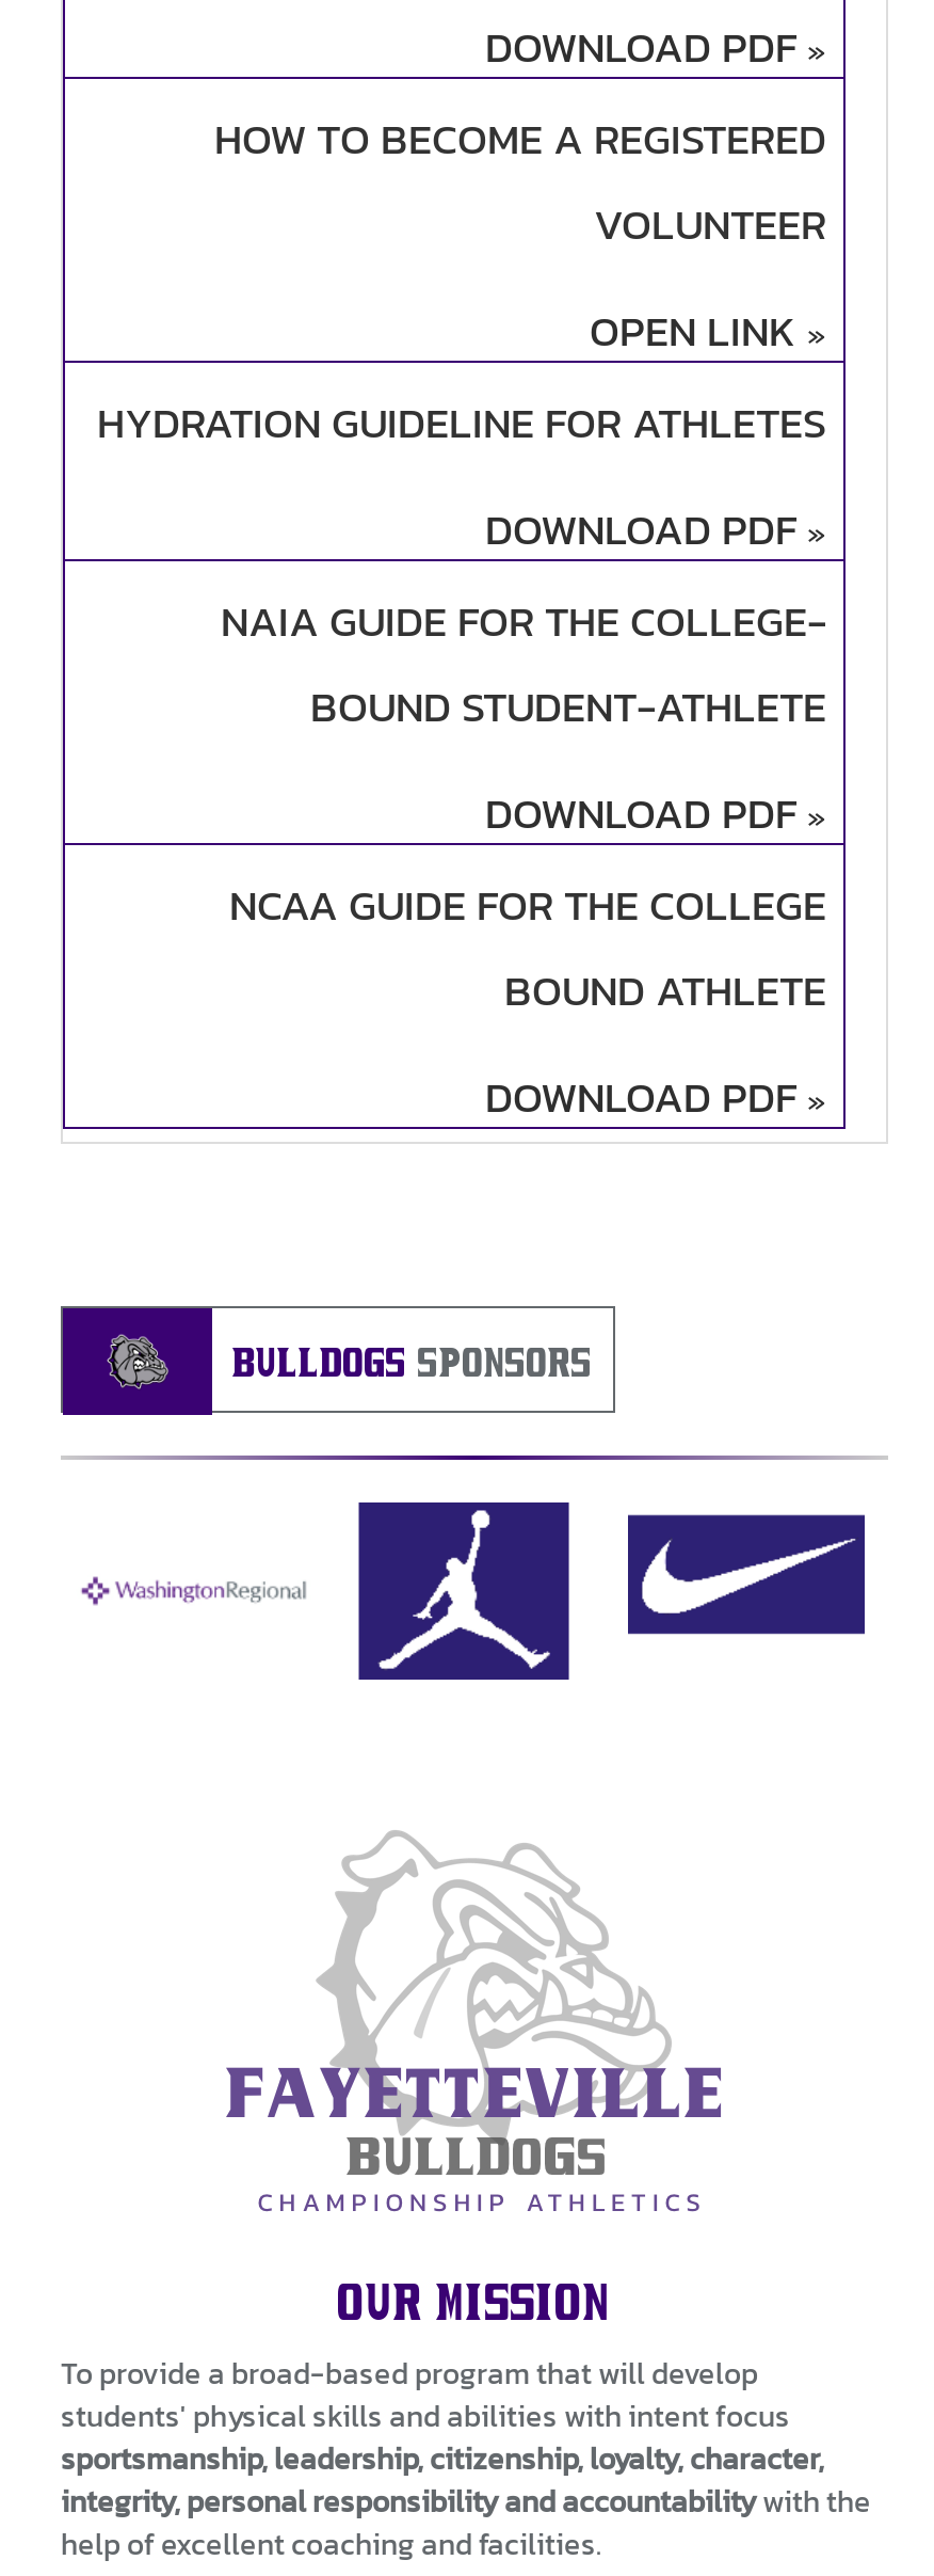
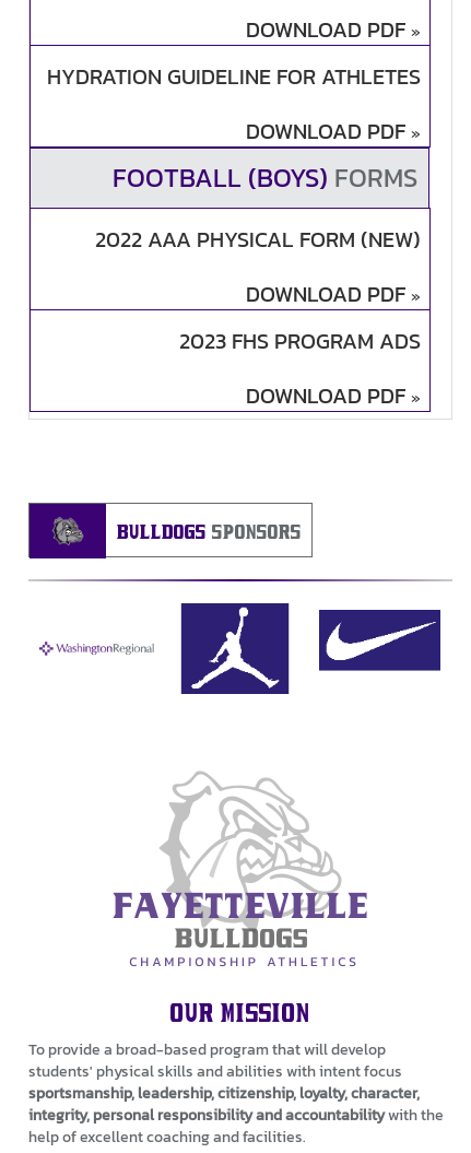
[214,107,826,363] HOW TO BECOME A REGISTERED | VOLUNTEER | OPEN LINK» -> none
[221,589,826,738] NAIA GUIDE FOR THE COLLEGE- | BOUND STUDENT-ATHLETE -> [95,158,421,256] FOOTBALL (BOYS) FORMS | 2022 AAA PHYSICAL FORM (NEW)
[229,873,826,1022] NCAA GUIDE FOR THE COLLEGE | BOUND ATHLETE -> [179,325,421,357] 2023 FHS PROGRAM ADS

